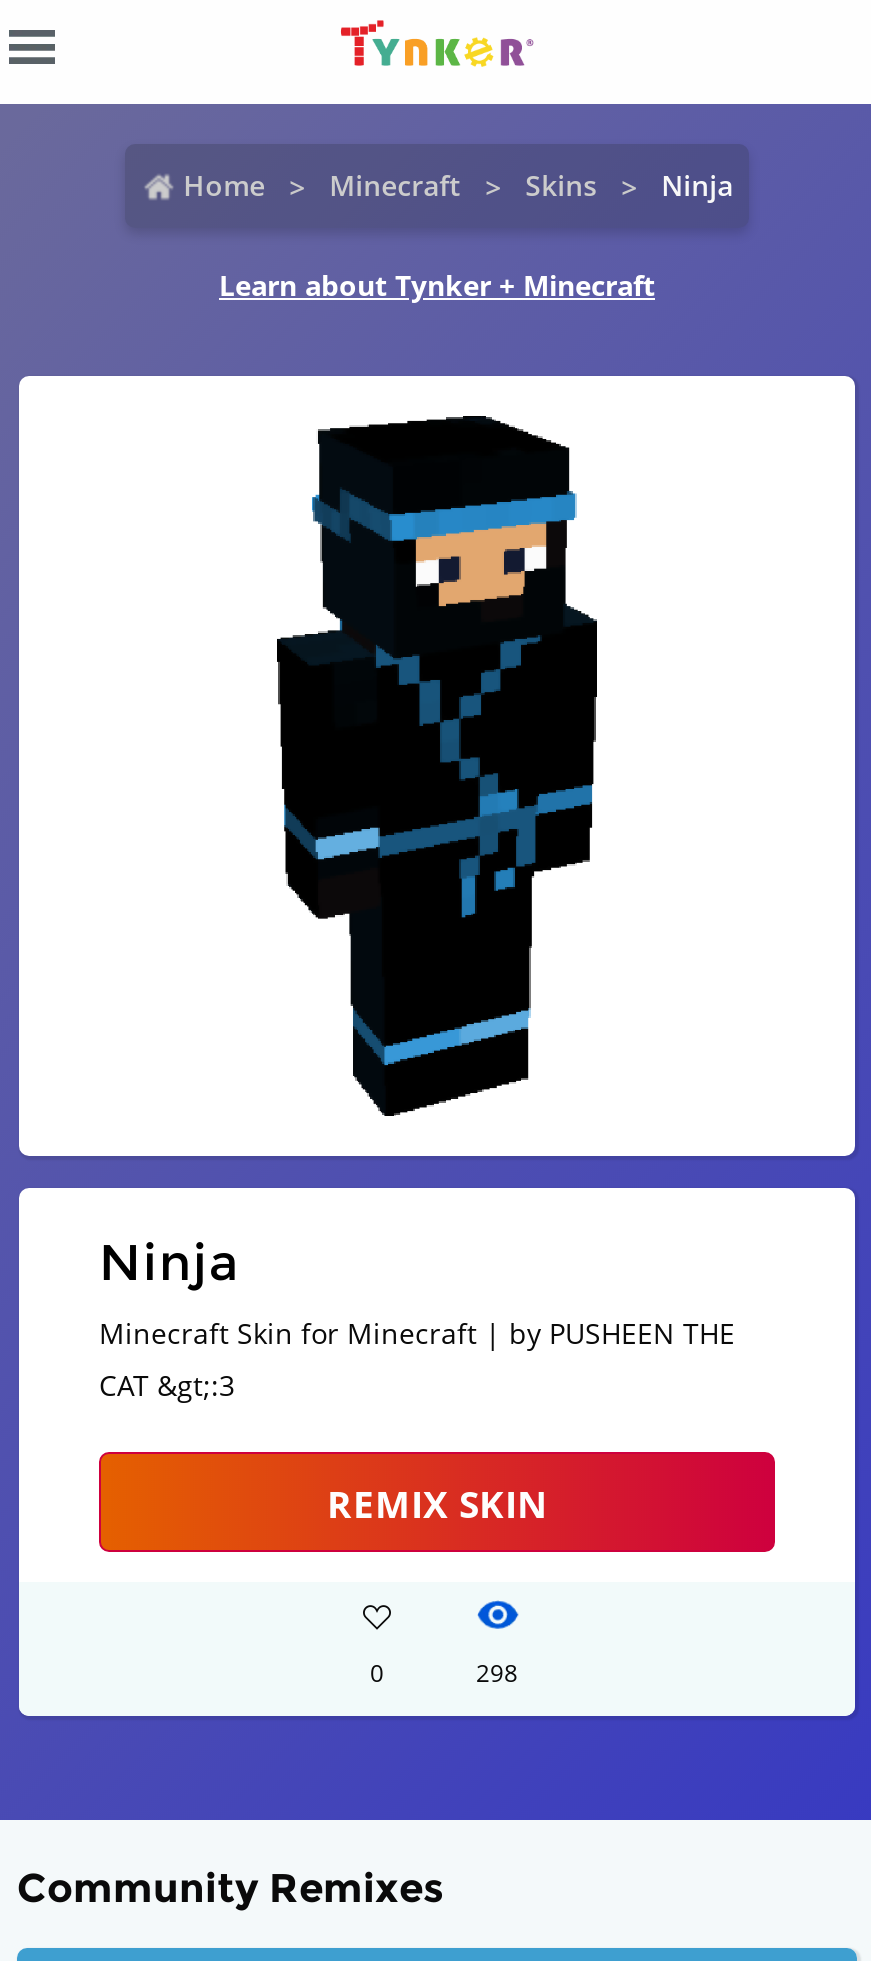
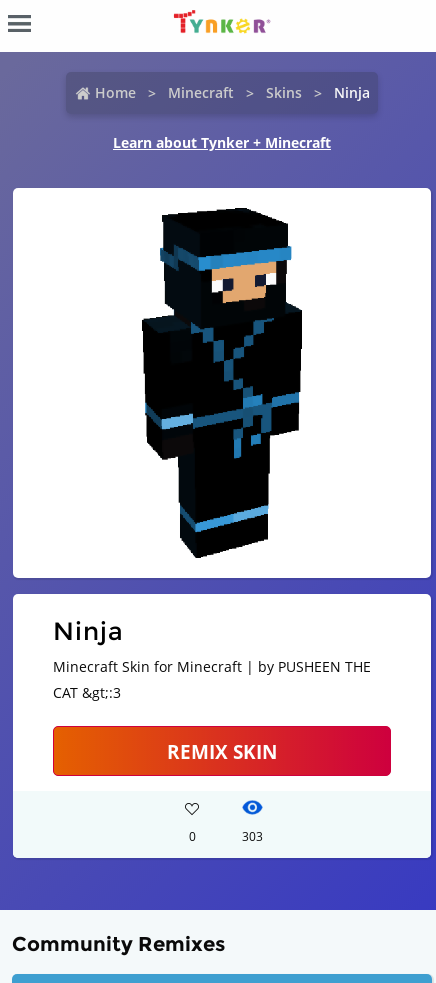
[476,1657,518,1691] 298 -> [241,828,262,845] 303

